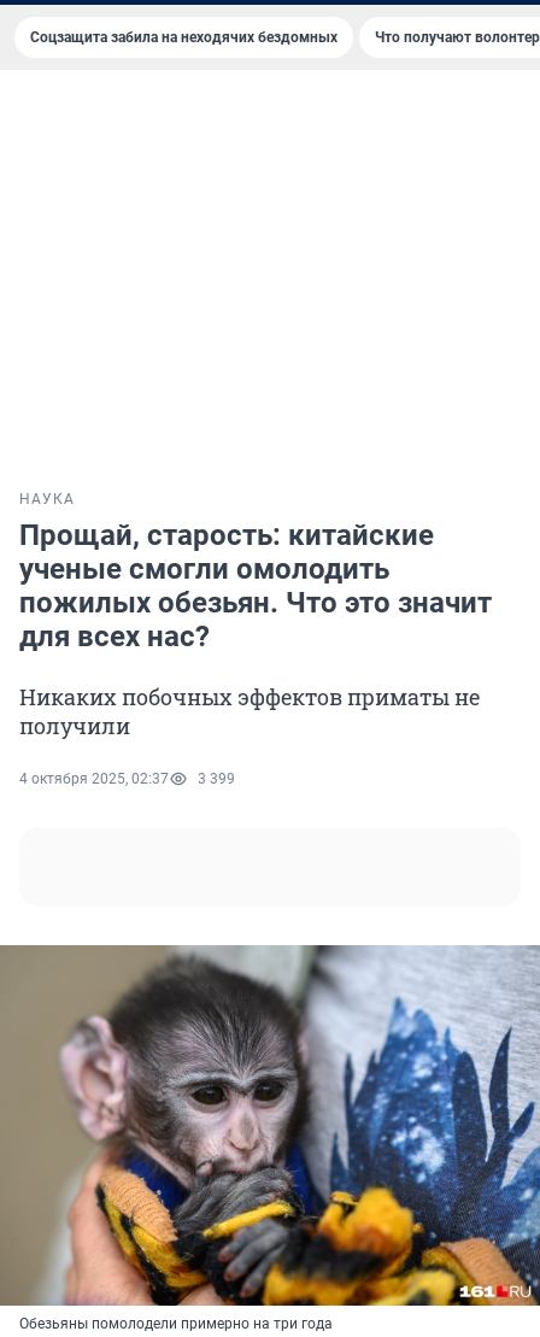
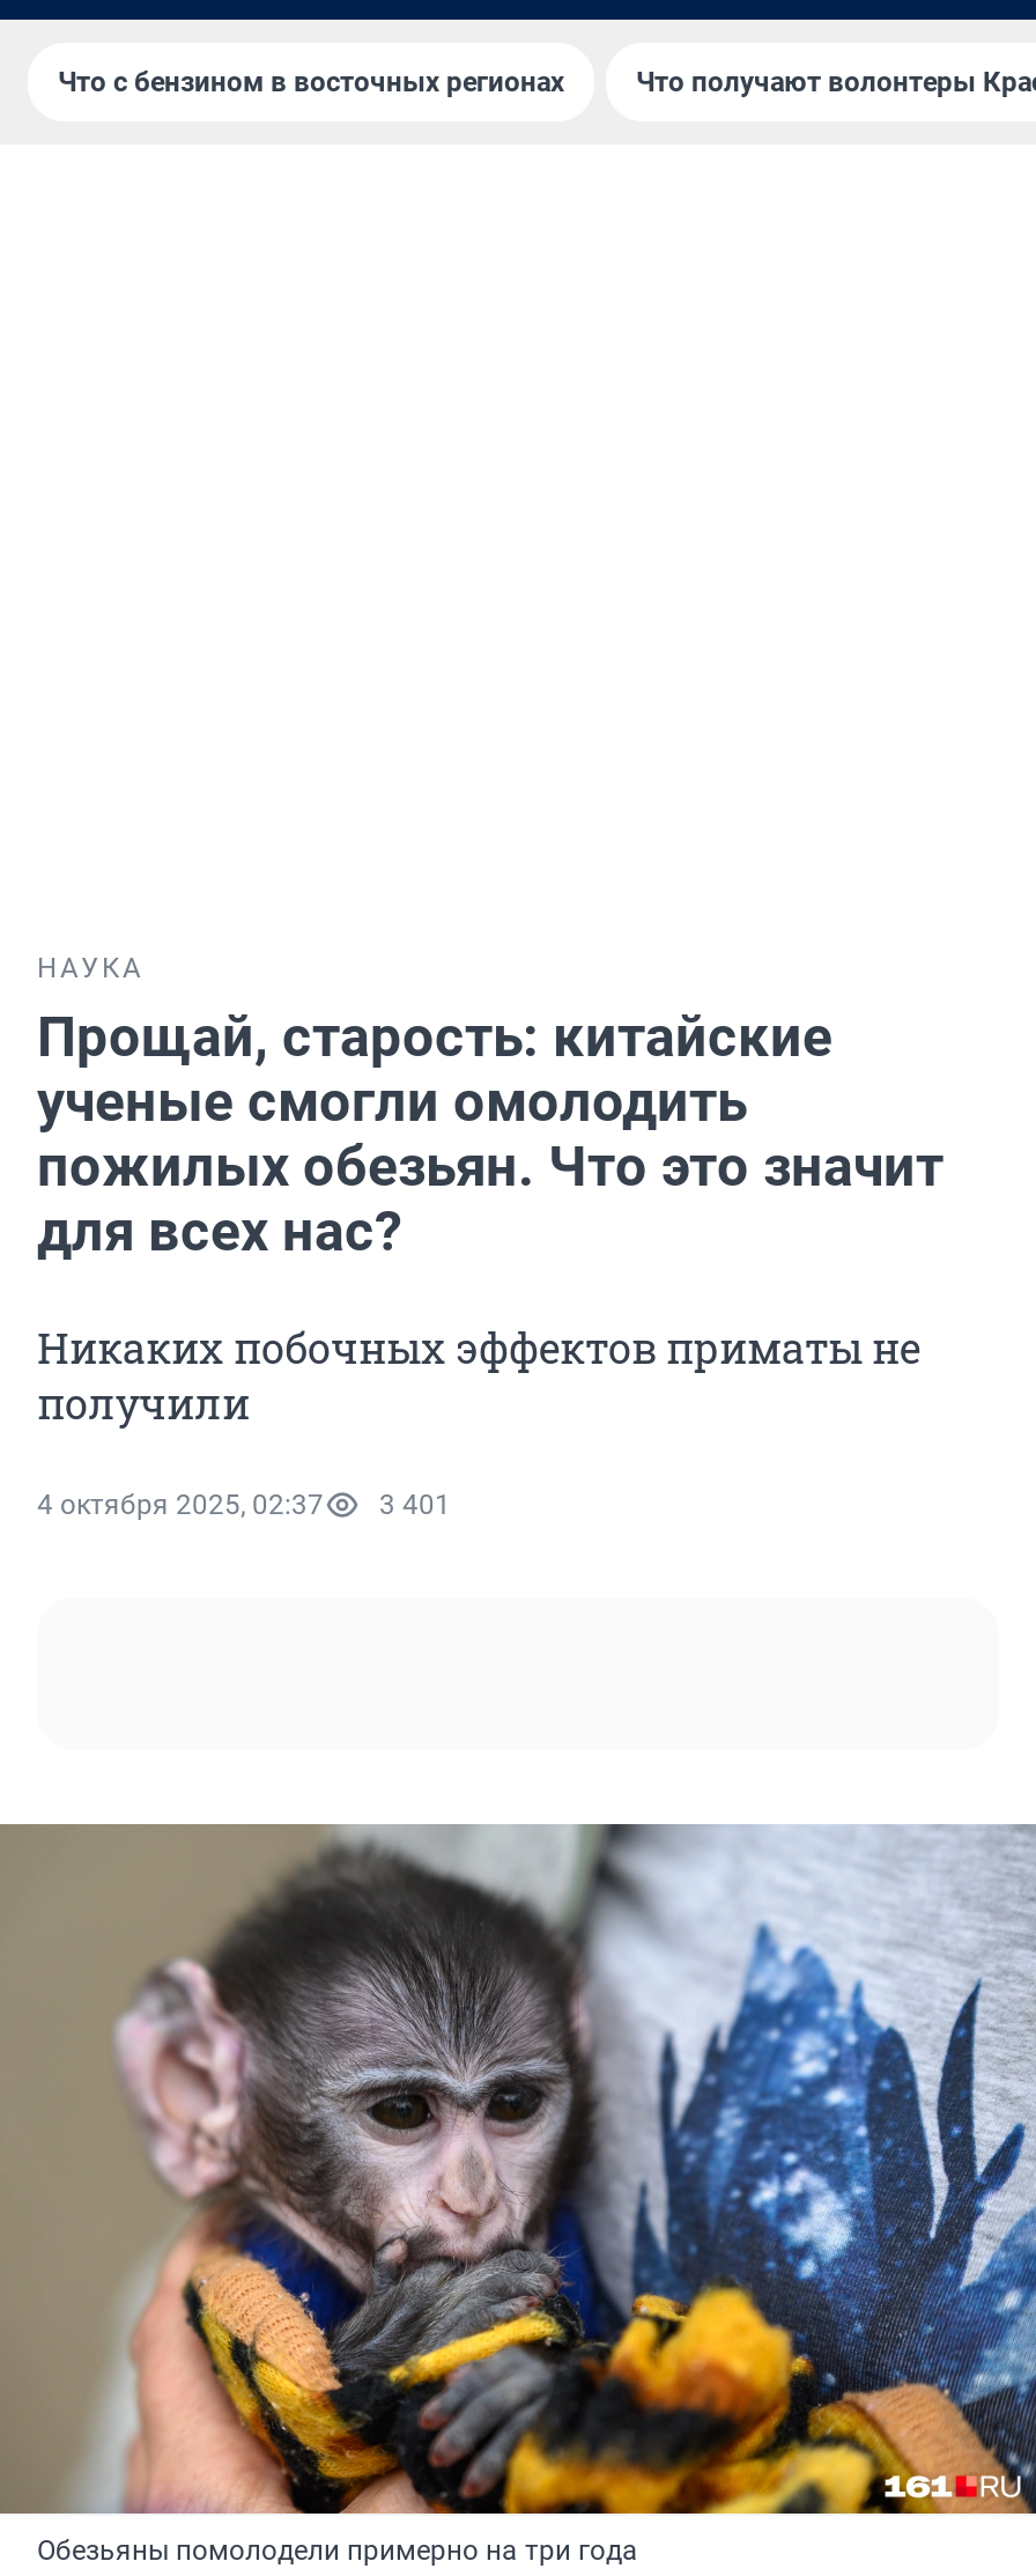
[30,29,337,46] Соцзащита забила на неходячих бездомных -> [58,66,564,98] Что с бензином в восточных регионах
[19,770,235,787] 4 октября 2025, 02:37 3 399 -> [37,1489,451,1521] 4 октября 2025, 02:37 3 401

